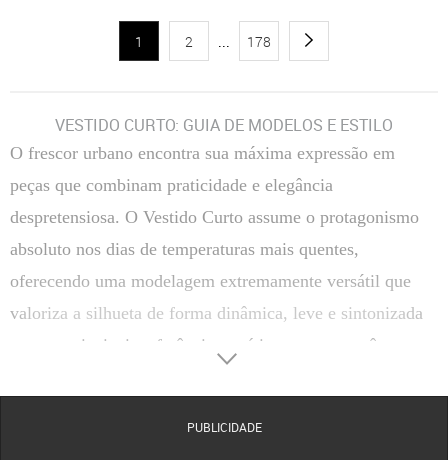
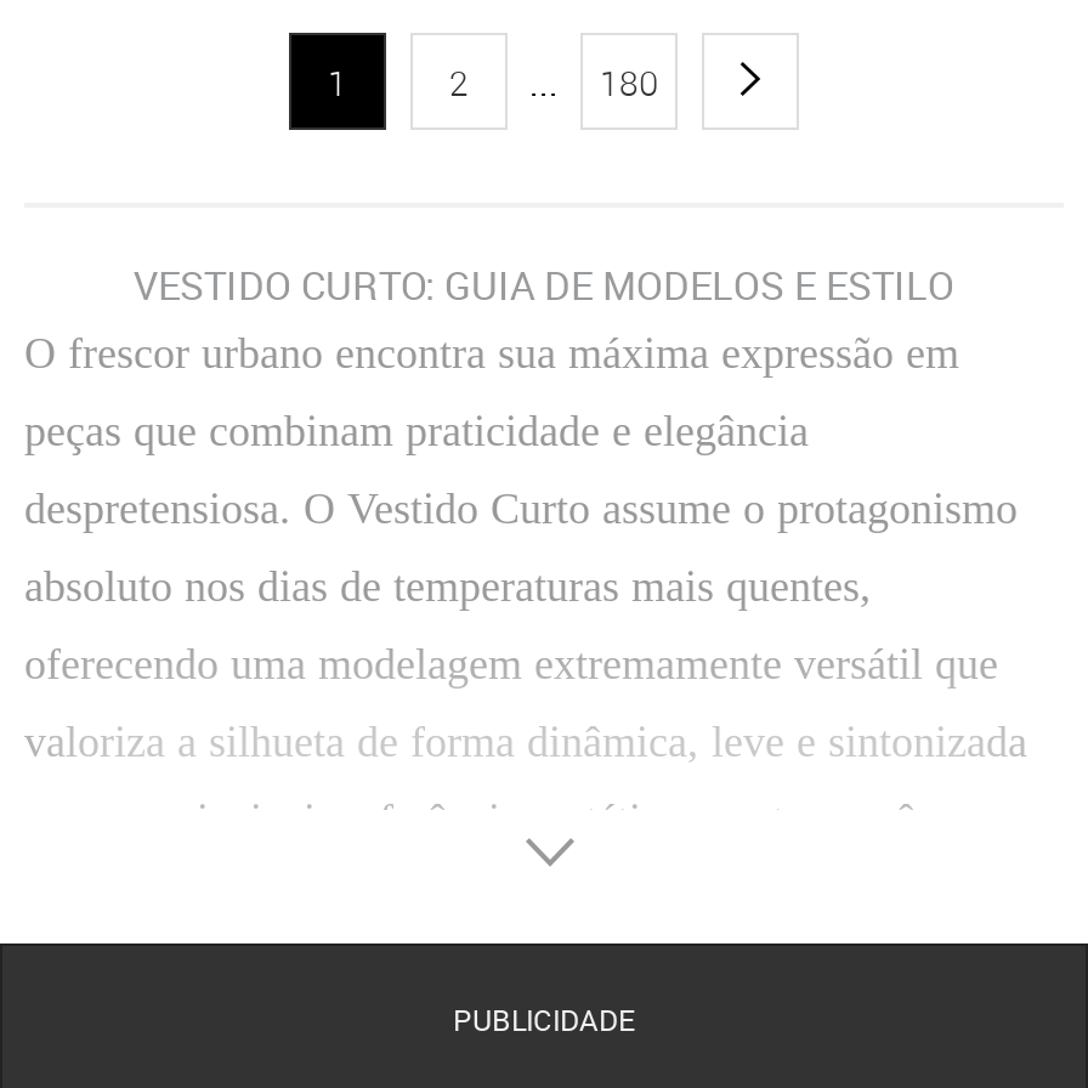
[247,32,271,51] 178 -> [600,59,658,106] 180

